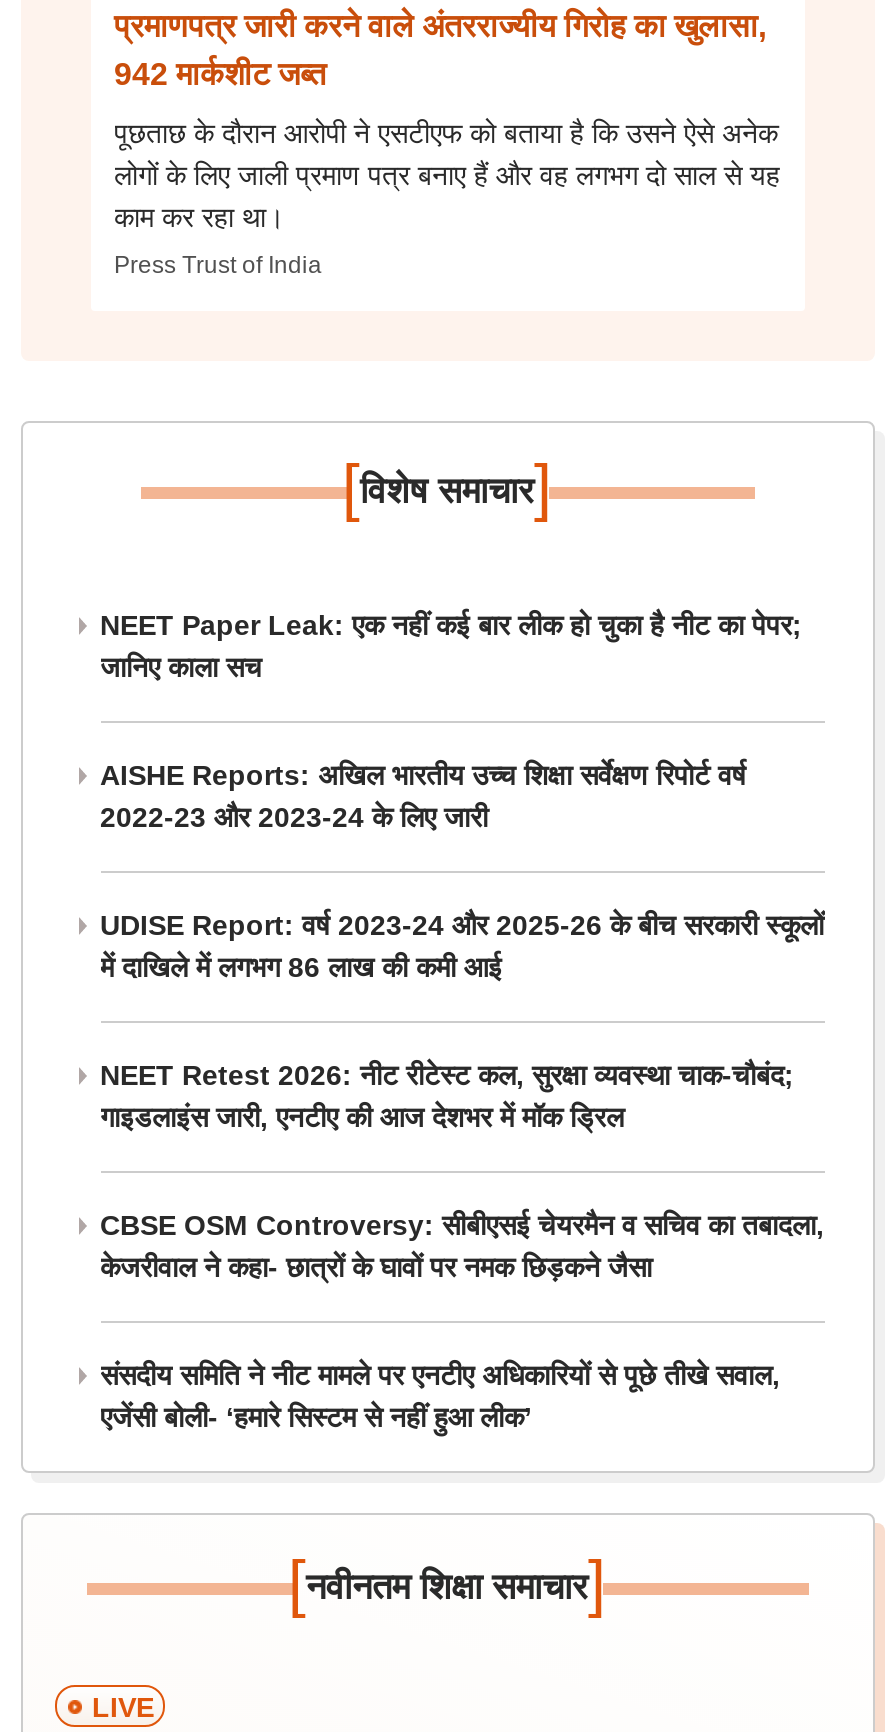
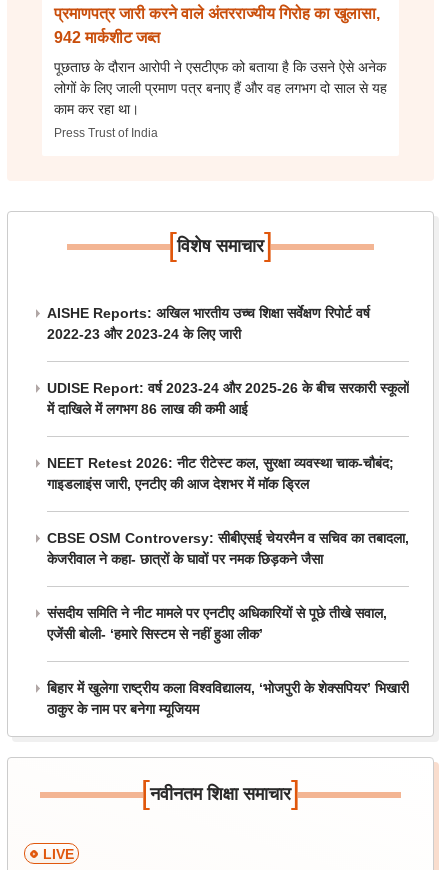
[100,609,802,683] NEET Paper Leak: एक नहीं कई बार लीक हो चुका है नीट का पेपर; | जानिए काला सच -> none
moved [100,759,824,1433] -> [46,305,408,642]: AISHE Reports: अखिल भारतीय उच्च शिक्षा सर्वेक्षण रिपोर्ट वर्ष | 2022-23 और 2023-24 के लिए जारी | UDISE Report: वर्ष 2023-24 और 2025-26 के बीच सरकारी स्कूलों | ... | संसदीय समिति ने नीट मामले पर एनटीए अधिकारियों से पूछे तीखे सवाल, | एजेंसी बोली- ‘हमारे सिस्टम से नहीं हुआ लीक’
none -> [46,680,408,717] बिहार में खुलेगा राष्ट्रीय कला विश्वविद्यालय, ‘भोजपुरी के शेक्सपियर’ भिखारी | ठाकुर के नाम पर बनेगा म्यूजियम

